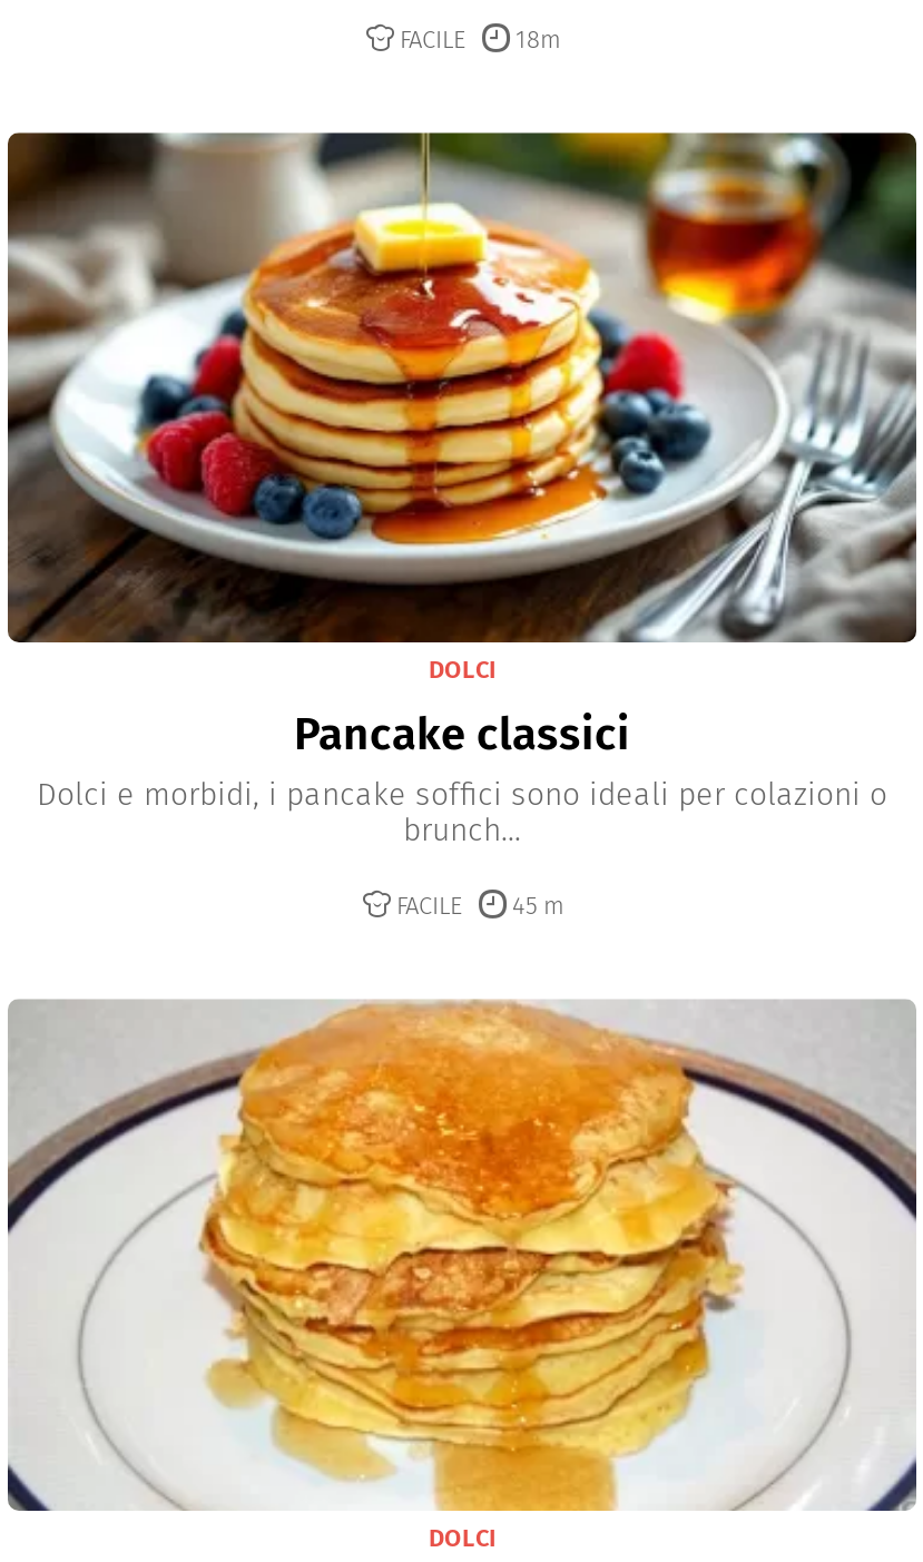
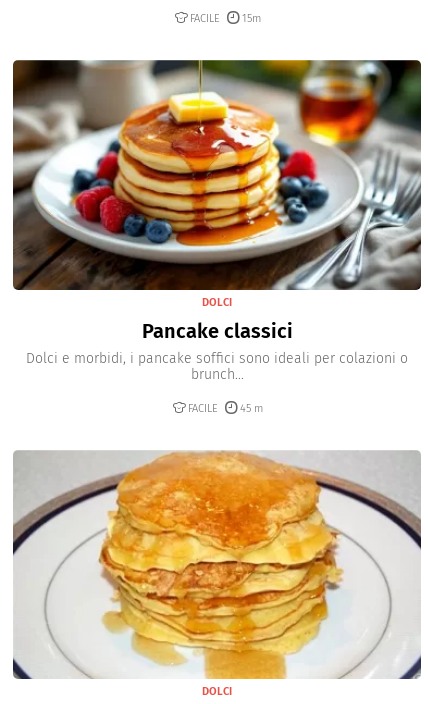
[400,25,560,54] FACILE 18m -> [189,12,260,25] FACILE 15m

